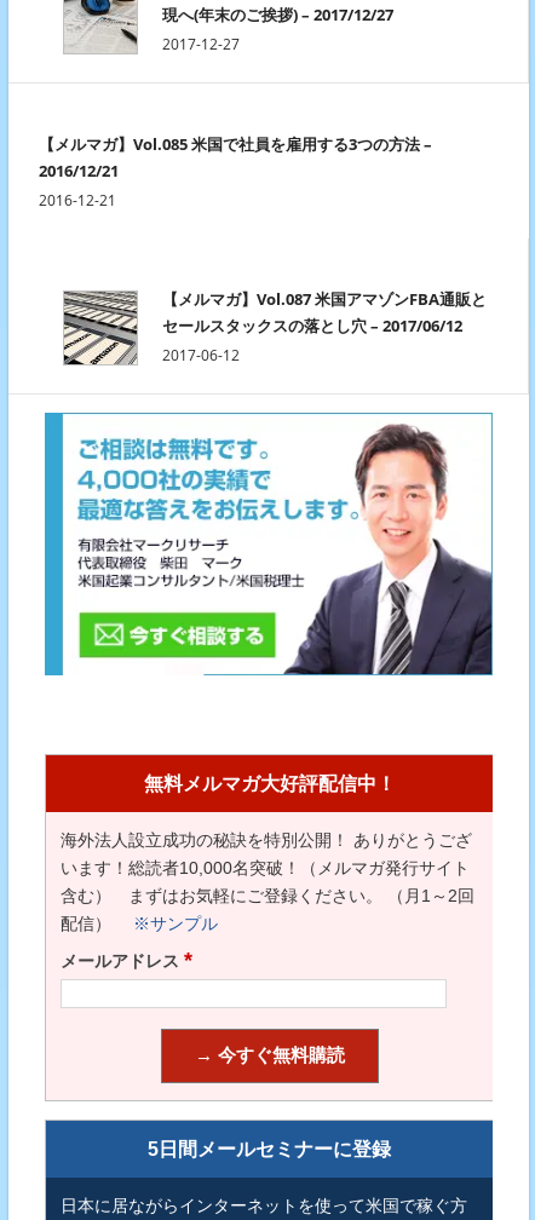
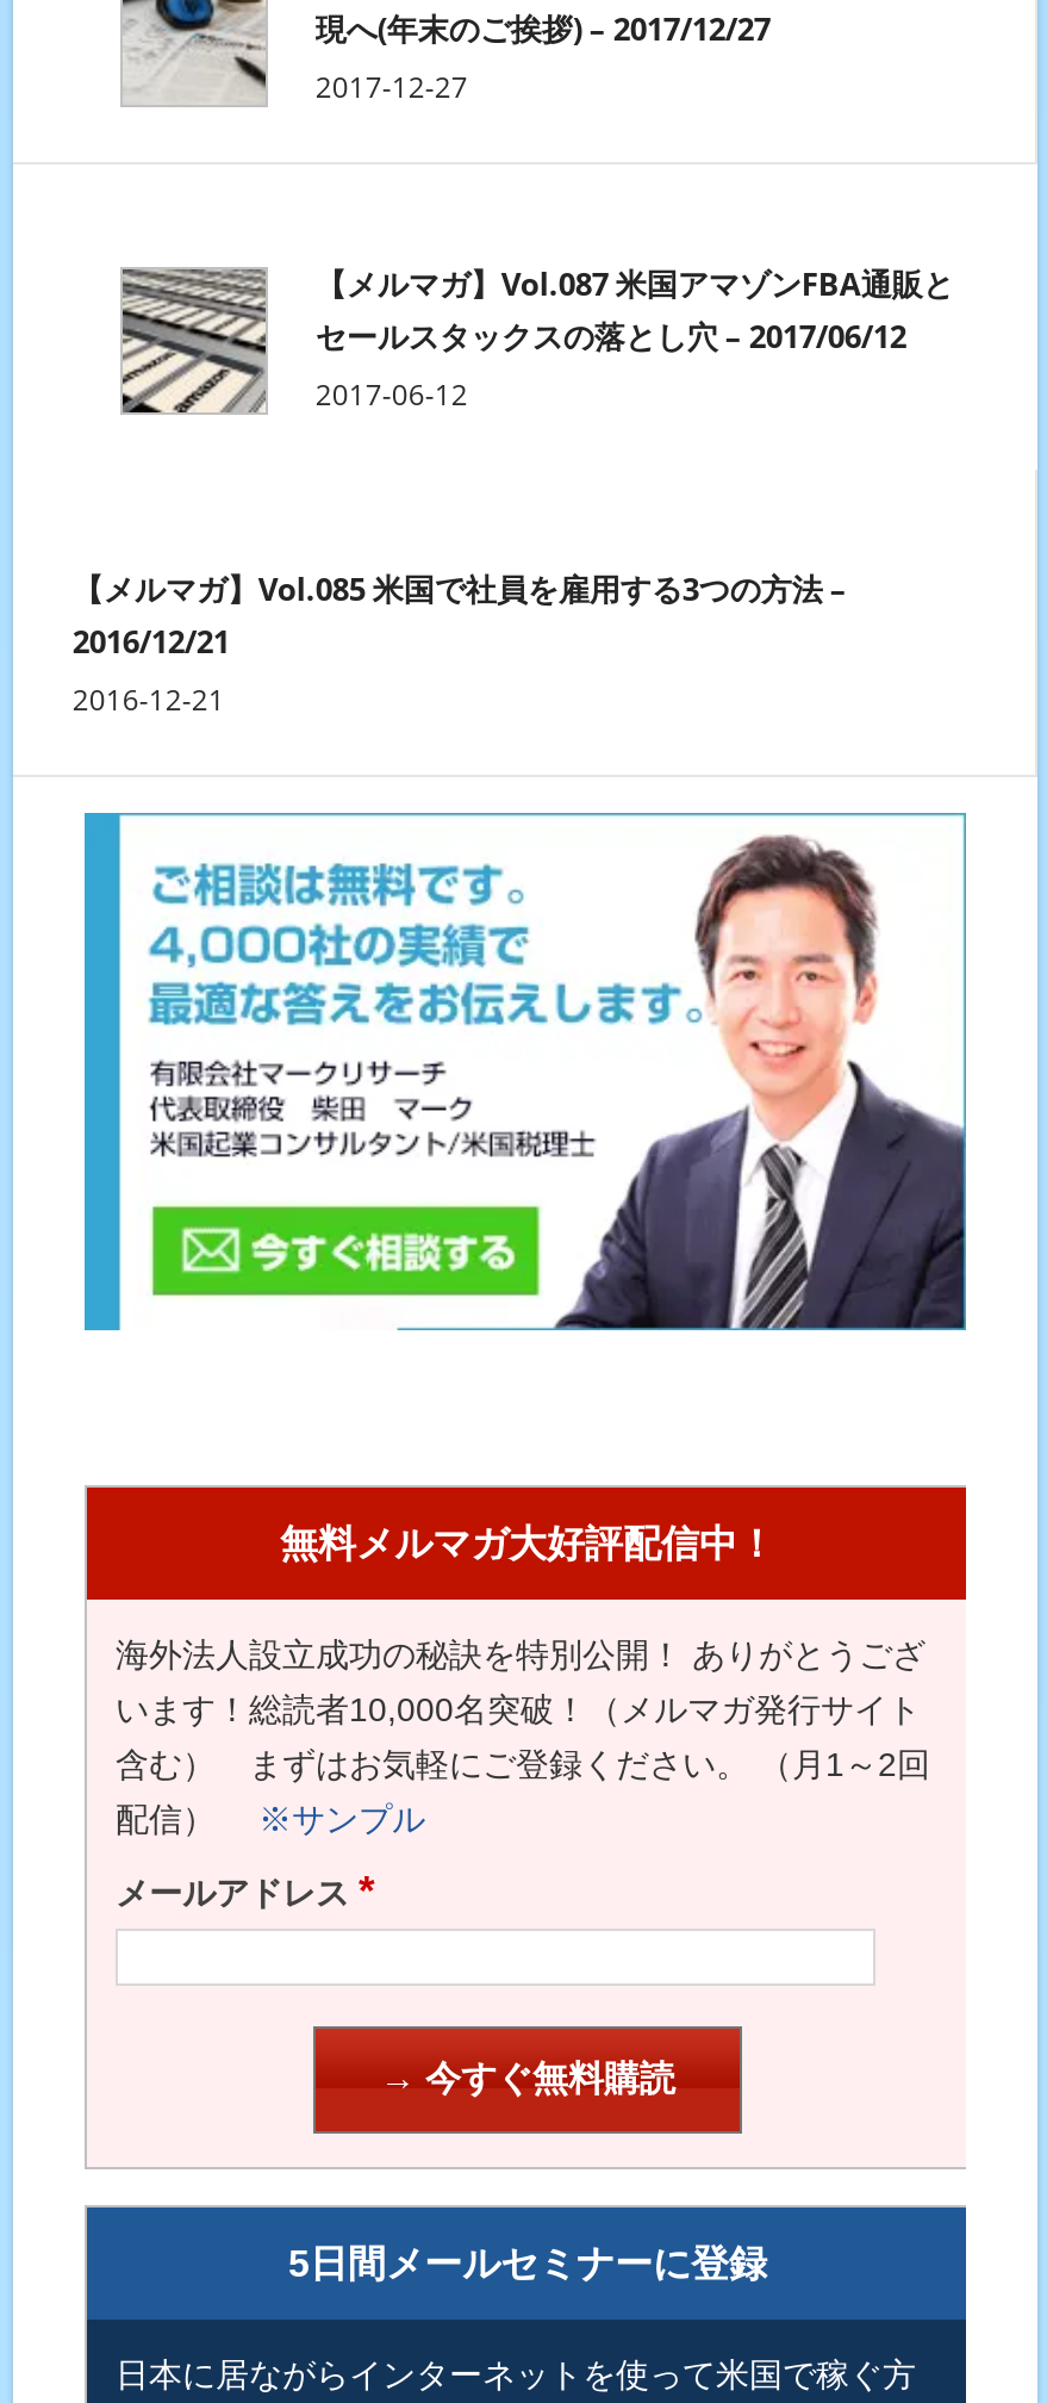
moved [39,133,432,211] -> [72,567,847,720]: 【メルマガ】Vol.085 米国で社員を雇用する3つの方法 – | 2016/12/21 | 2016-12-21
moved [63,288,486,366] -> [120,262,954,415]: [image] | 【メルマガ】Vol.087 米国アマゾンFBA通販と | セールスタックスの落とし穴 – 2017/06/12 | 2017-06-12

